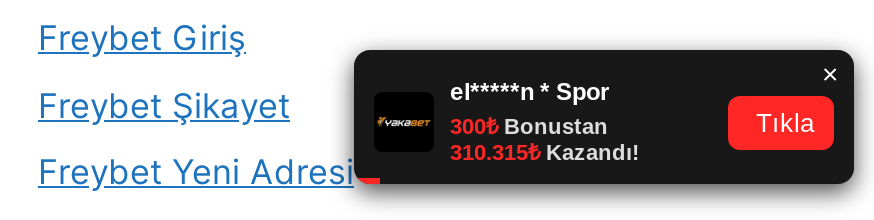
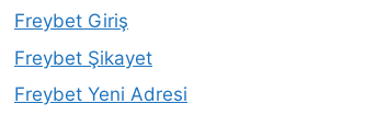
[342,46,866,204] [image] -> none

